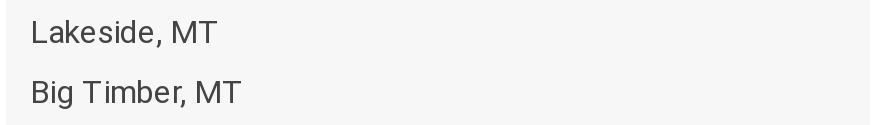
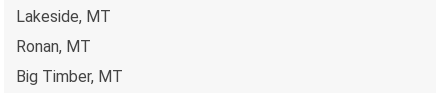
none -> [16,36,91,55] Ronan, MT

